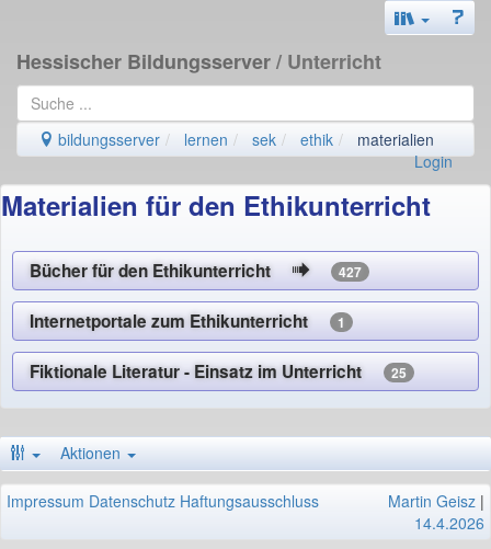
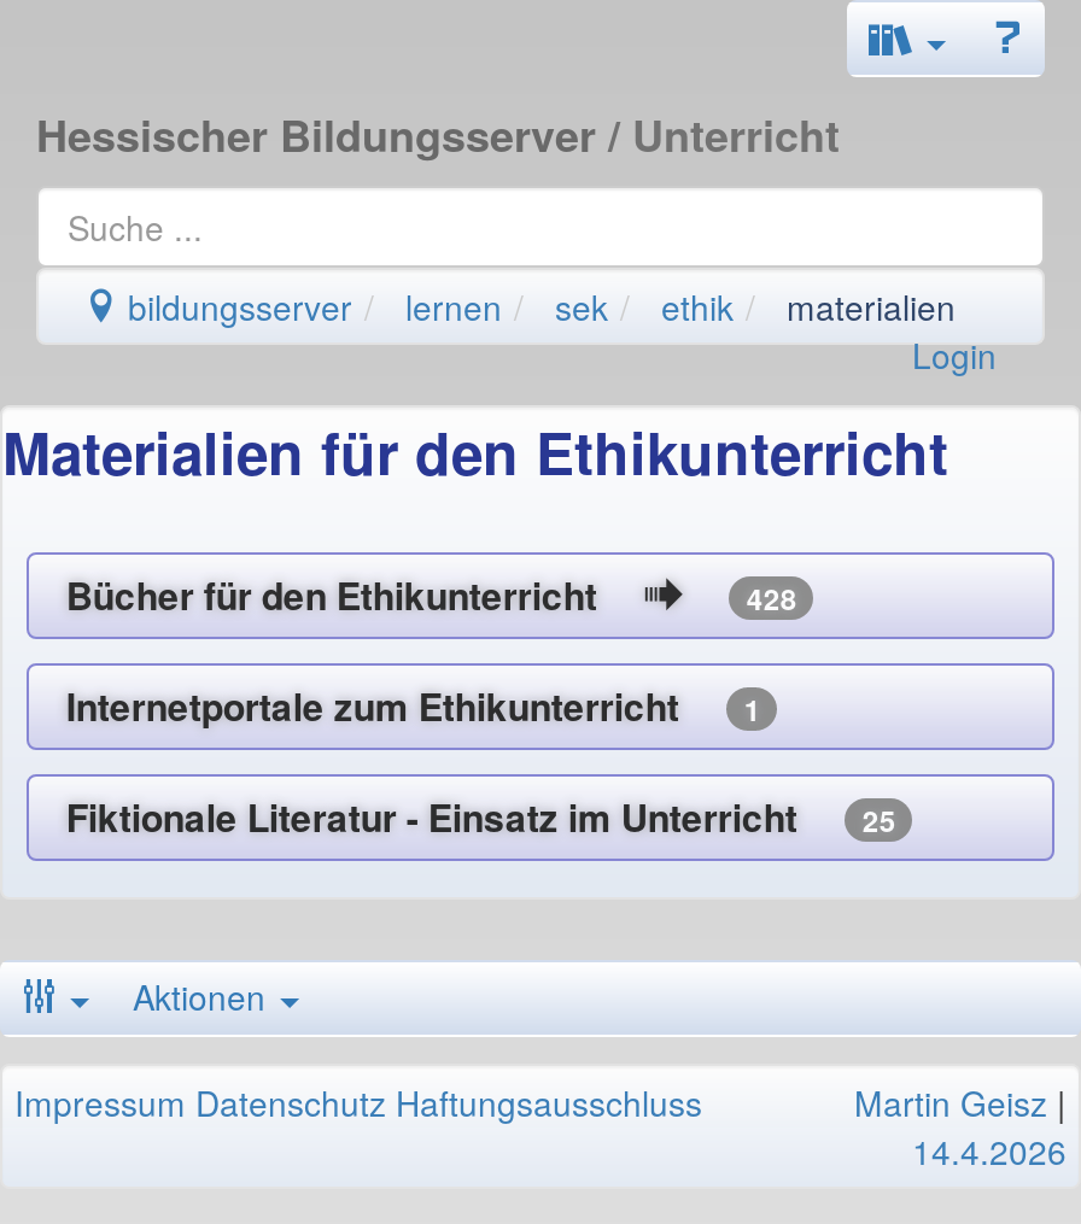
[339,262,362,282] 427 -> [747,577,797,620] 428

